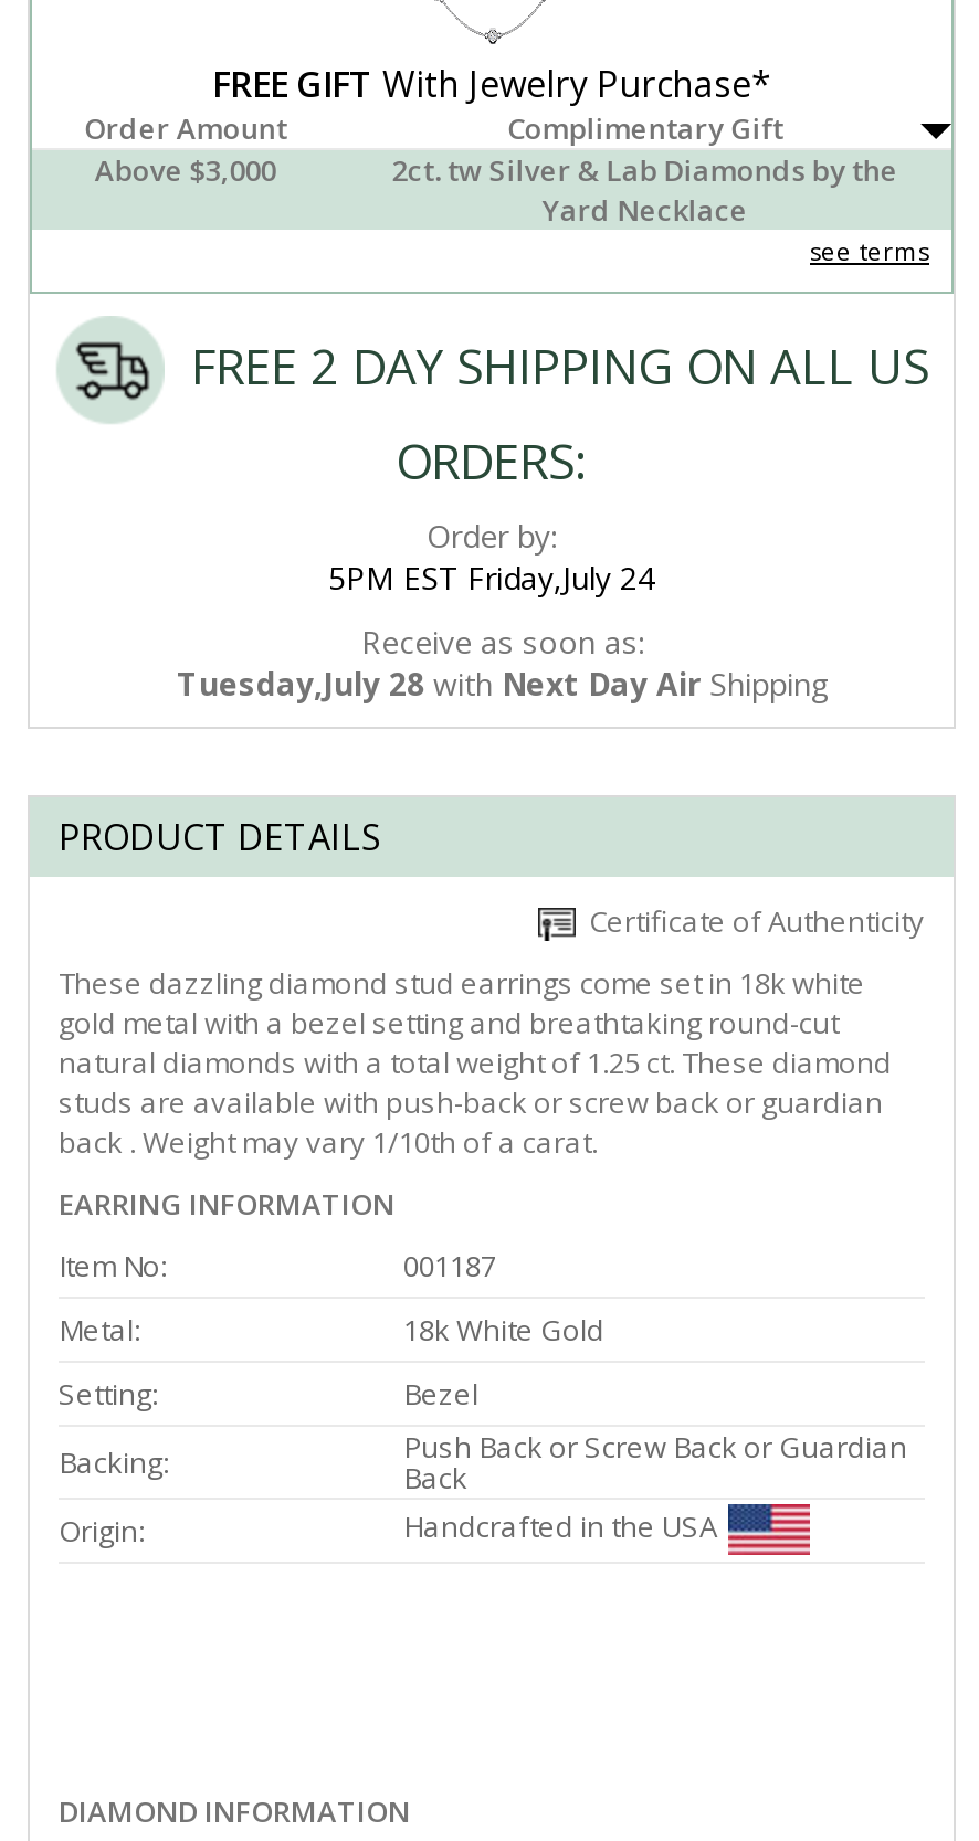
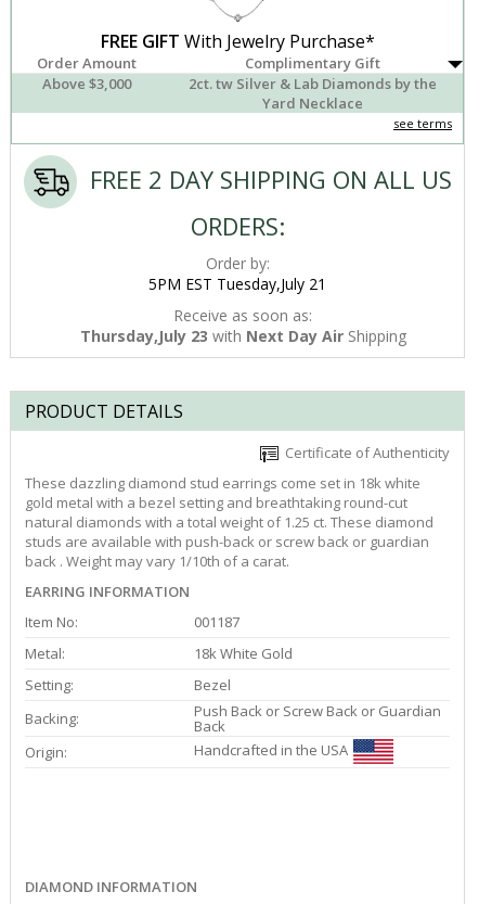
[328,557,655,599] 5PM EST Friday,July 24 -> [148,273,326,294] 5PM EST Tuesday,July 21
[177,663,829,705] Tuesday,July 28 with Next Day Air Shipping -> [80,326,406,346] Thursday,July 23 with Next Day Air Shipping

